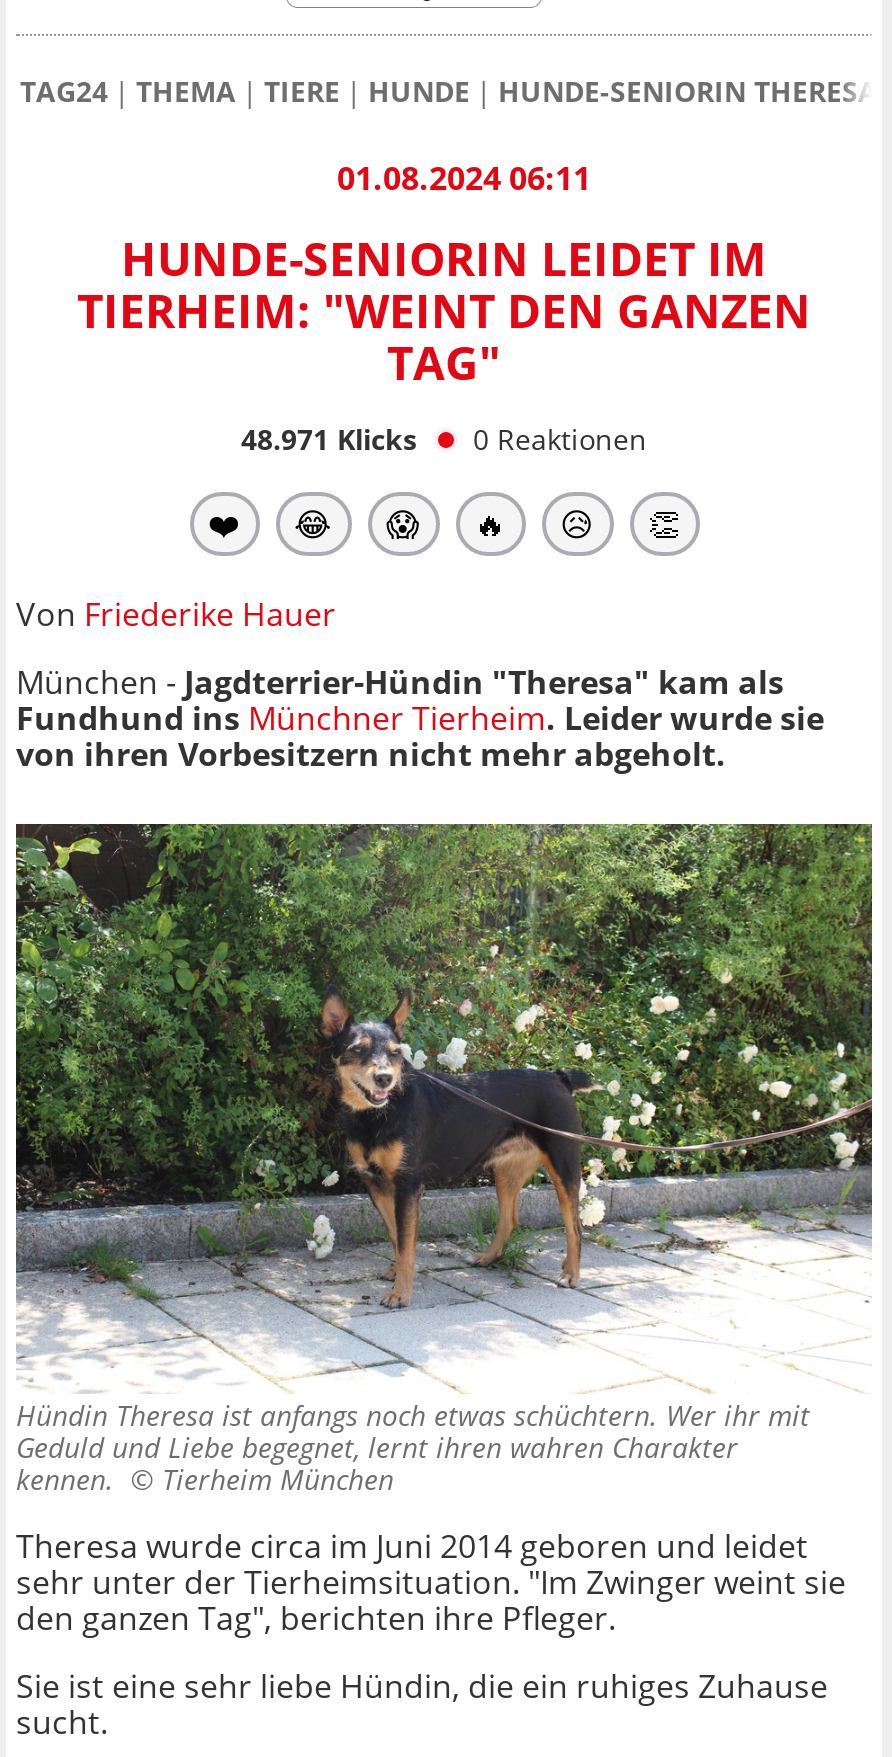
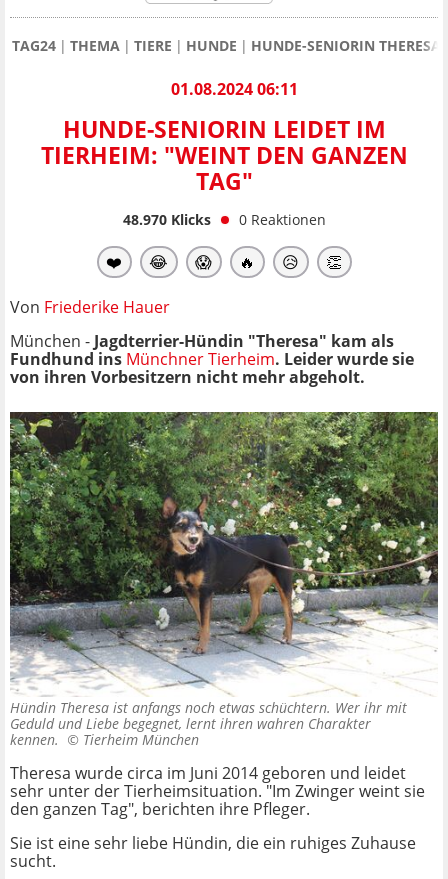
[241,420,647,458] 48.971 Klicks 0 Reaktionen -> [122,210,325,229] 48.970 Klicks 0 Reaktionen

